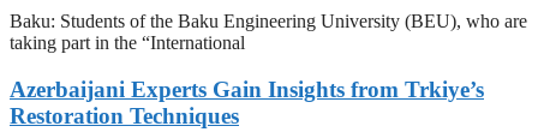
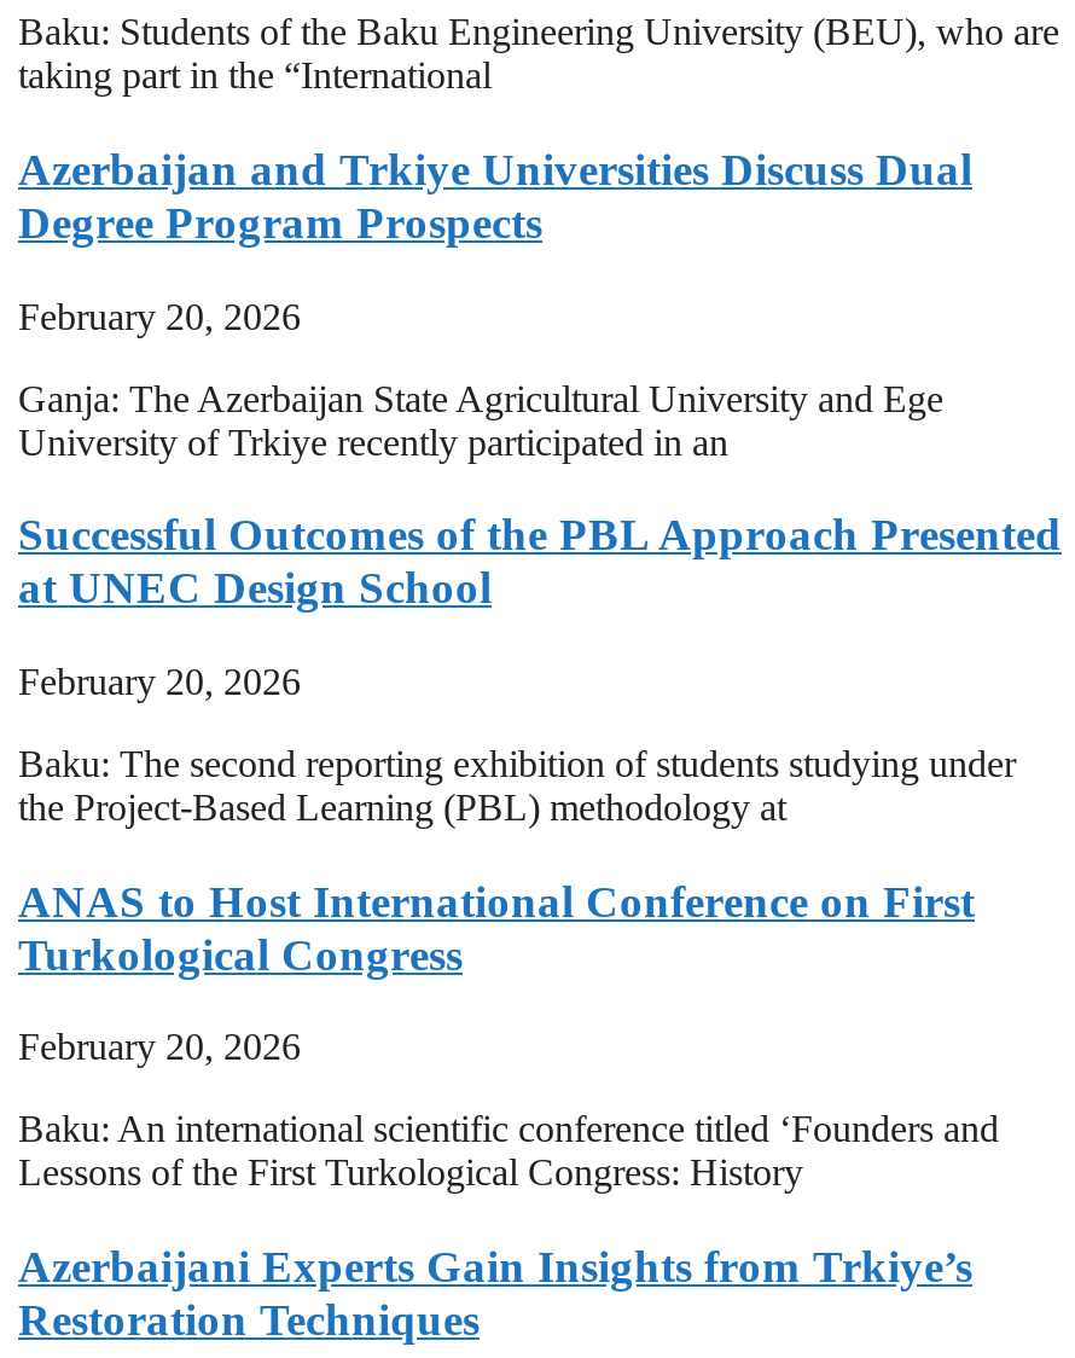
none -> [18,143,1062,1193] Azerbaijan and Trkiye Universities Discuss Dual | Degree Program Prospects | February 20, 2026 | Ganja: The Azerbaijan State Agricultural University and Ege | University of Trkiye recently participated in an | Successful Outcomes of the PBL Approach Presented | at UNEC Design School | February 20, 2026 | Baku: The second reporting exhibition of students studying under | the Project-Based Learning (PBL) methodology at | ANAS to Host International Conference on First | Turkological Congress | February 20, 2026 | Baku: An international scientific conference titled ‘Founders and | Lessons of the First Turkological Congress: History

